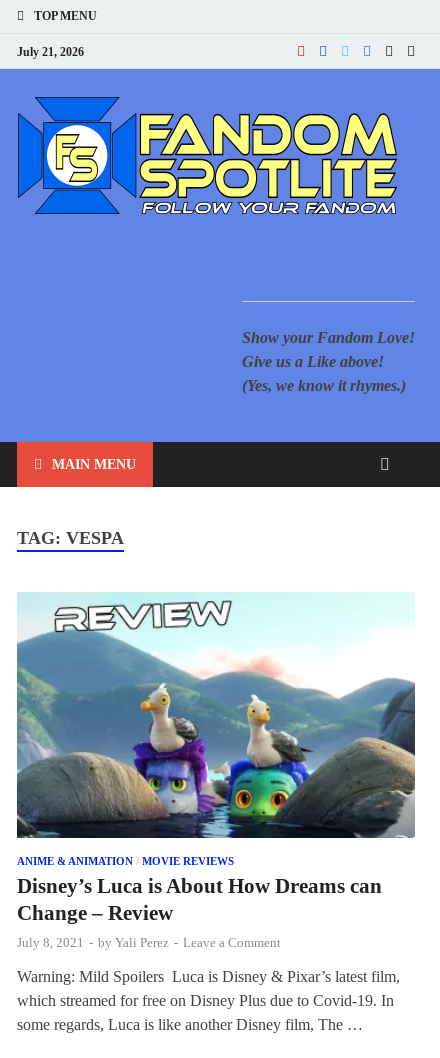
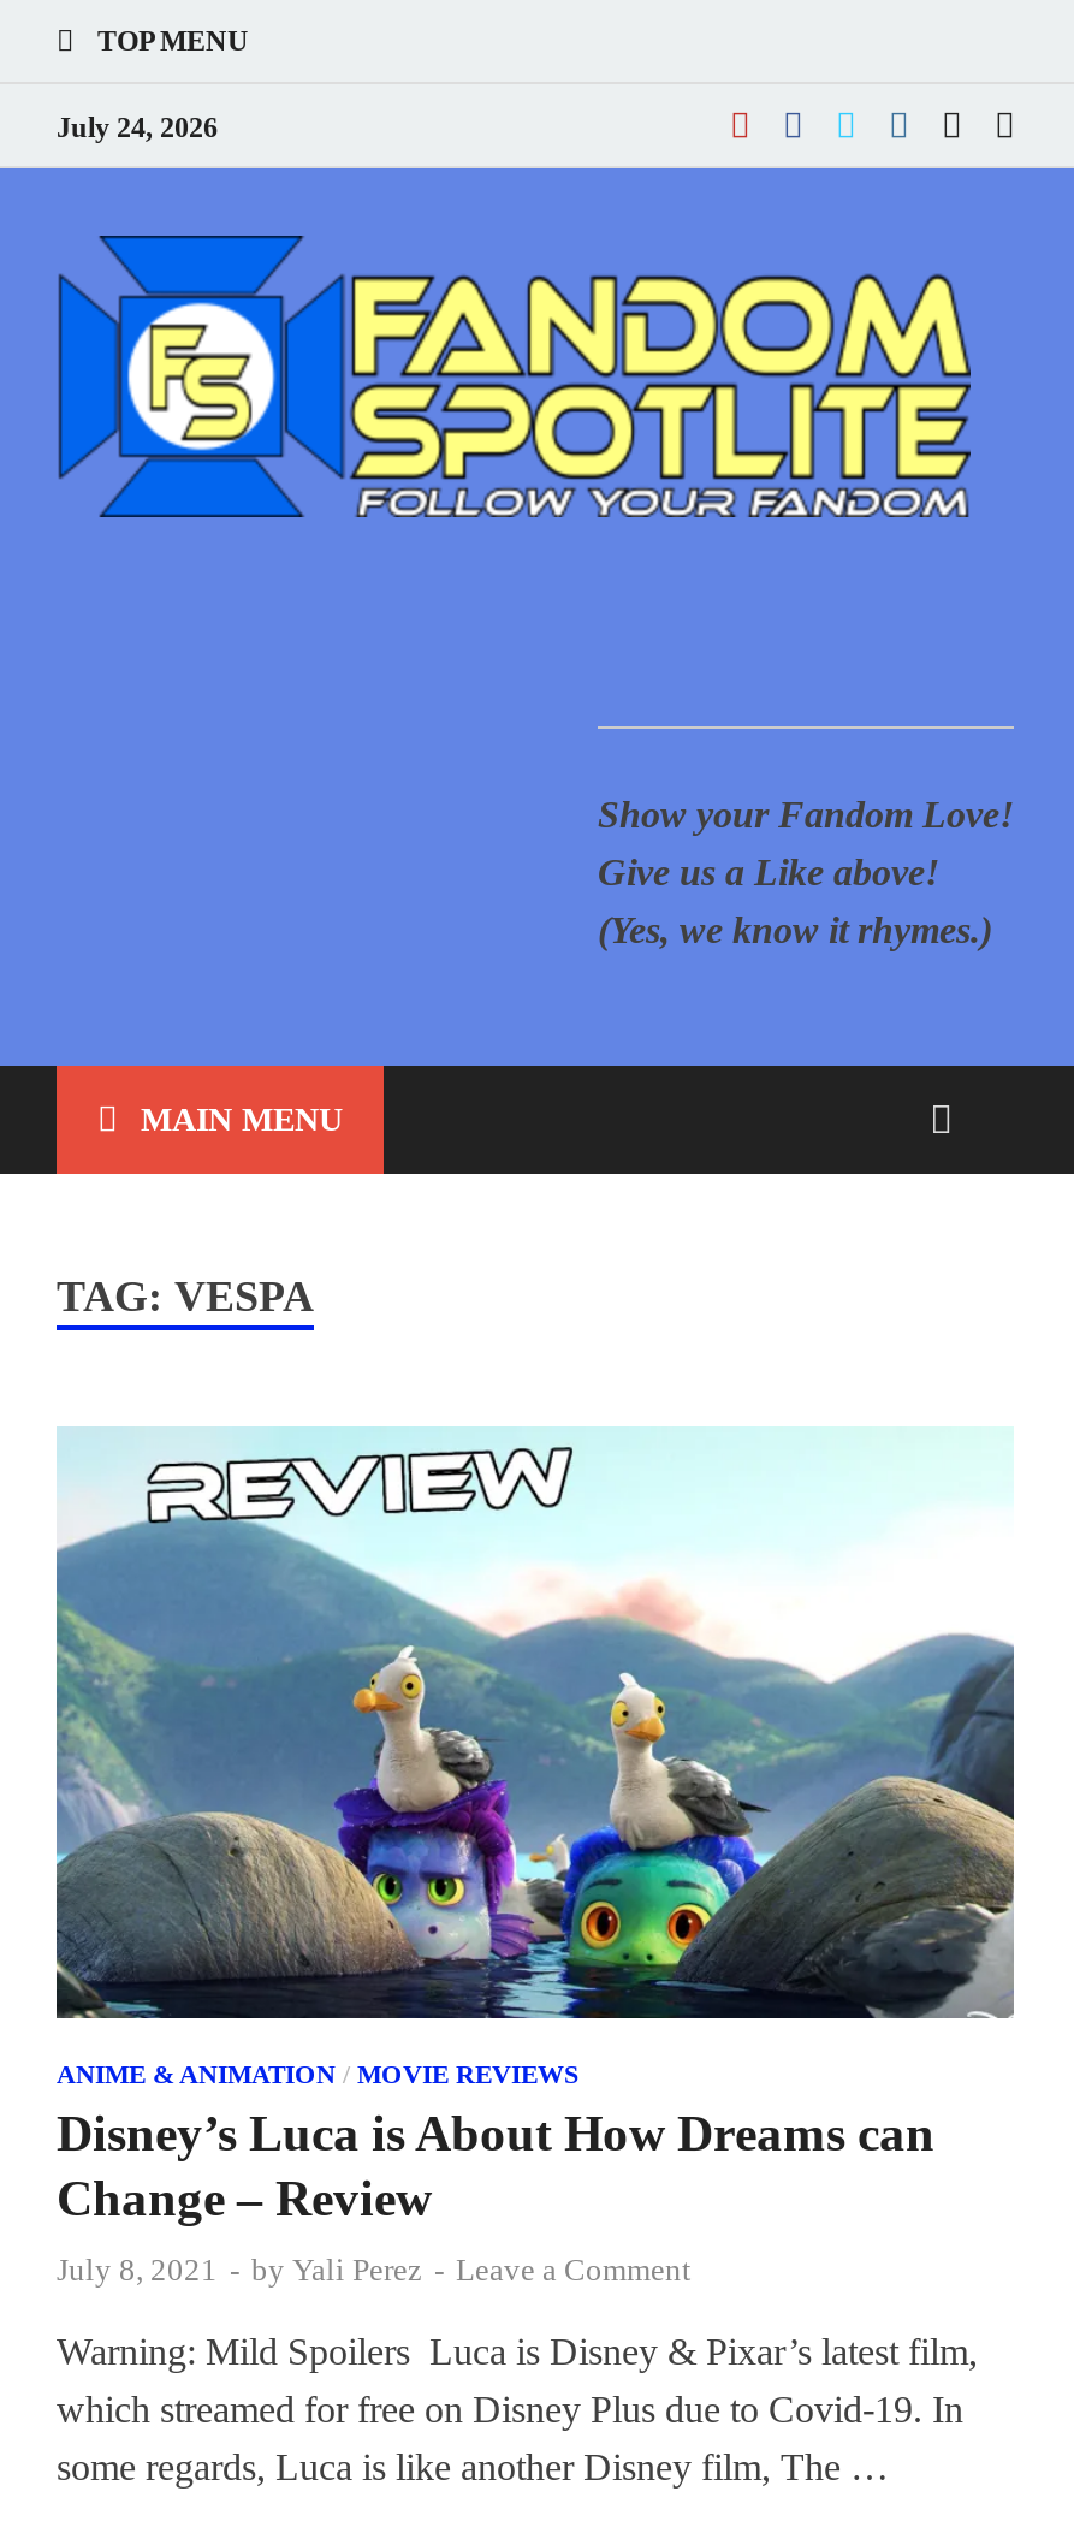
[17,44,84,58] July 21, 2026 -> [57,109,218,143] July 24, 2026

